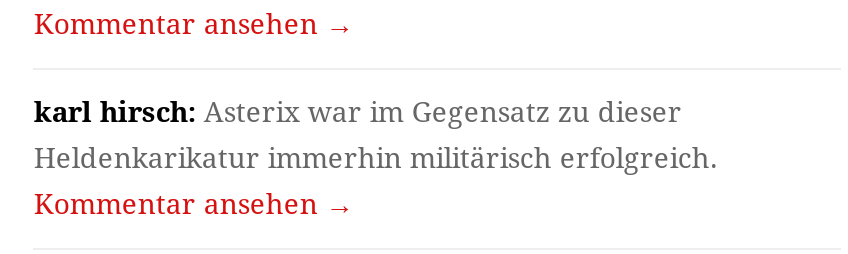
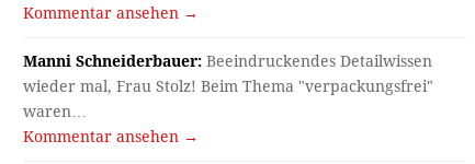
[34,95,718,173] karl hirsch: Asterix war im Gegensatz zu dieser | Heldenkarikatur immerhin militärisch erfolgreich. -> [23,52,434,120] Manni Schneiderbauer: Beeindruckendes Detailwissen | wieder mal, Frau Stolz! Beim Thema "verpackungsfrei" | waren…

